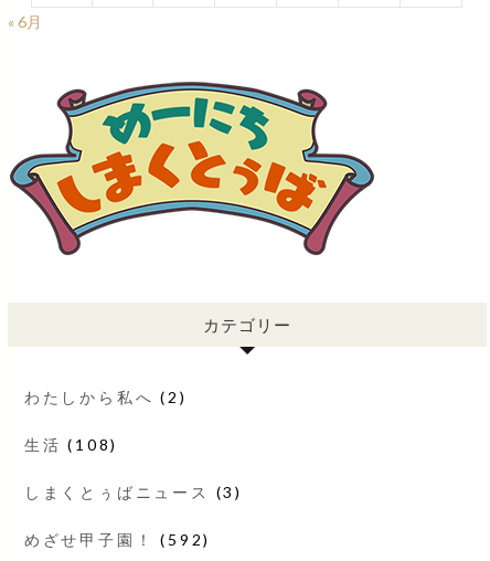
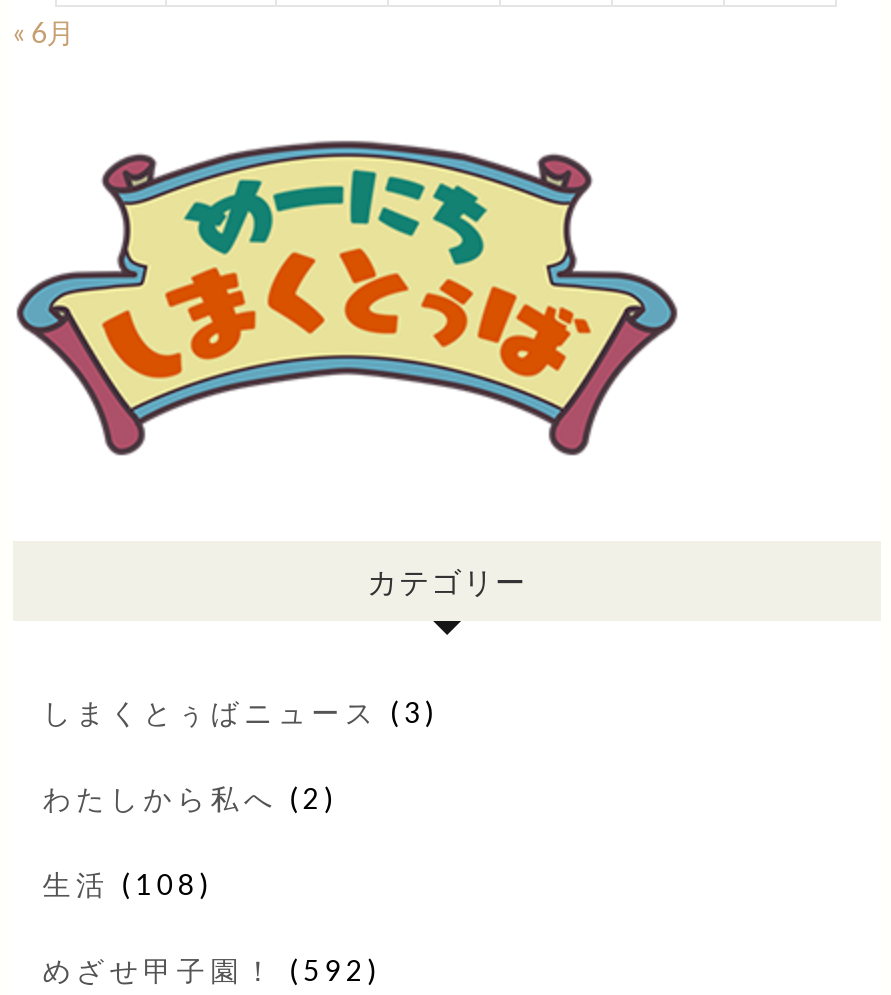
moved [24,387,187,454] -> [42,781,338,901]: わたしから私へ(2) | 生活(108)
moved [24,482,243,501] -> [42,695,439,729]: しまくとぅばニュース(3)

